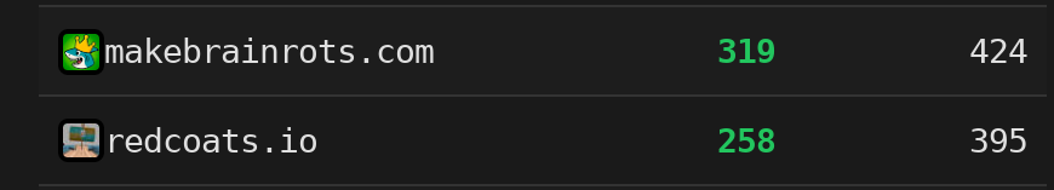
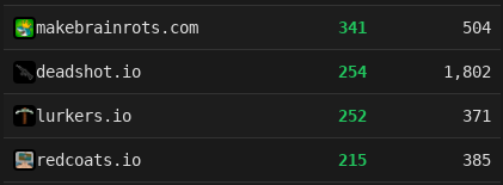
[717,31,1027,70] 319 | 424 -> [36,18,491,125] 341 | 504 | deadshot.io | 254 | 1,802 | lurkers.io | 252 | 371
[717,121,1027,160] 258 | 395 -> [338,150,491,169] 215 | 385

